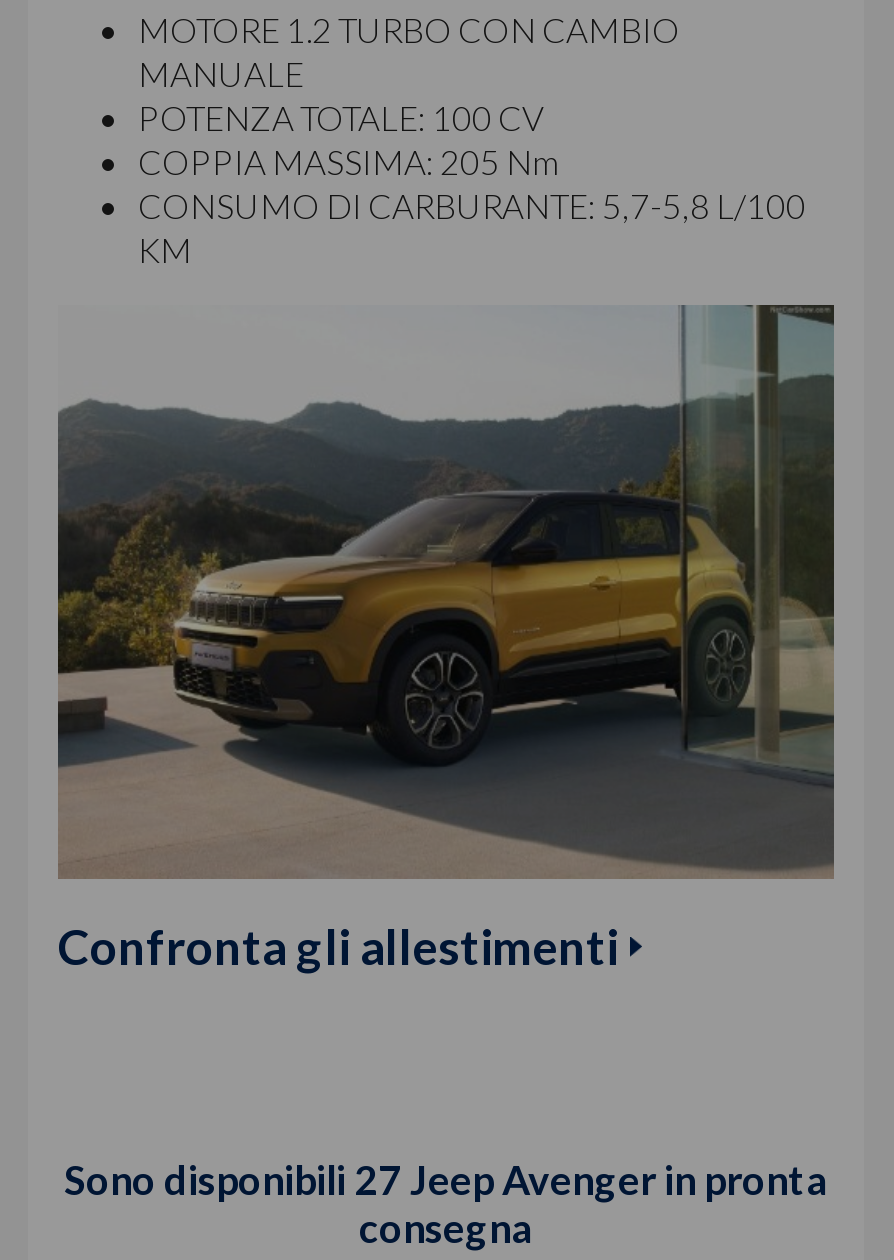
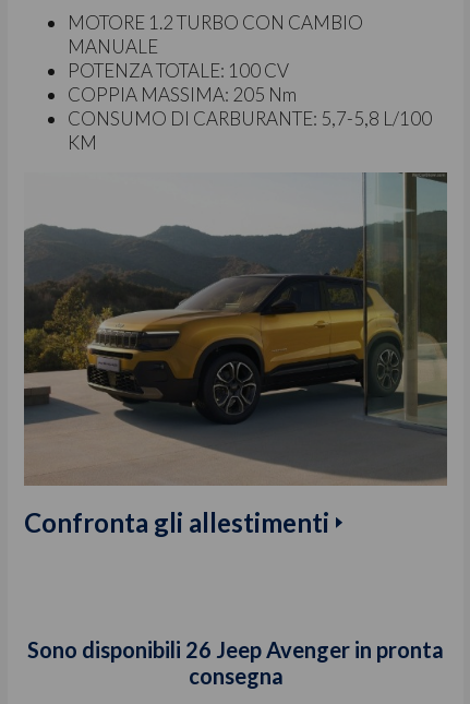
[64,1155,828,1203] Sono disponibili 27 Jeep Avenger in pronta -> [27,636,444,662] Sono disponibili 26 Jeep Avenger in pronta

